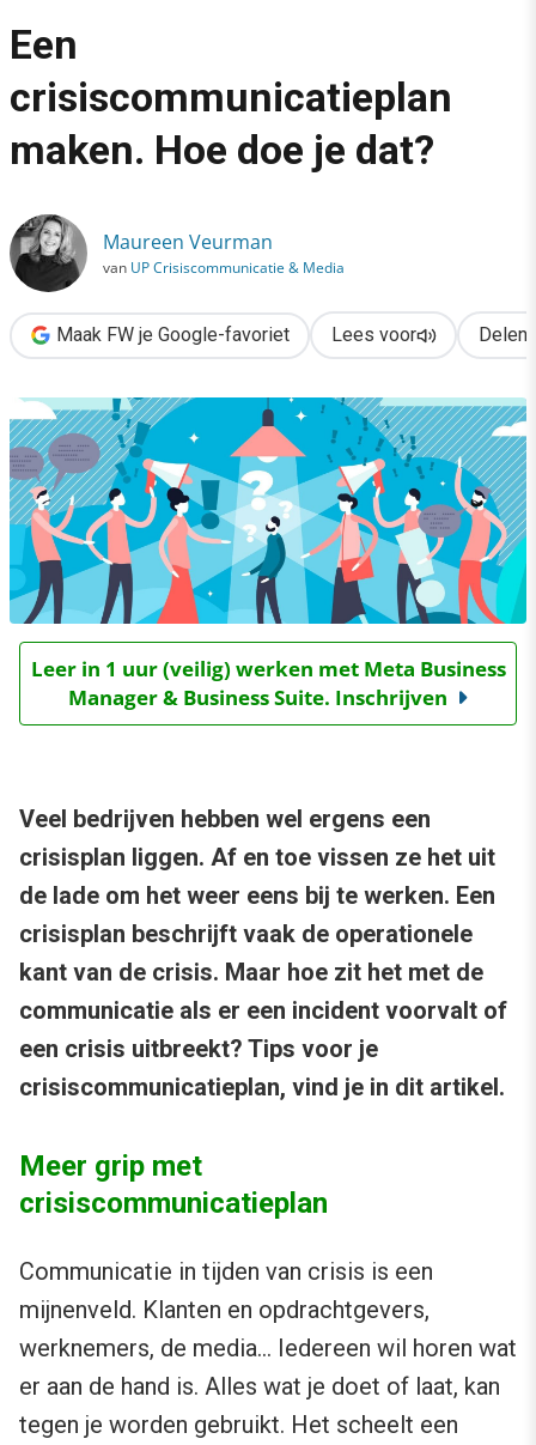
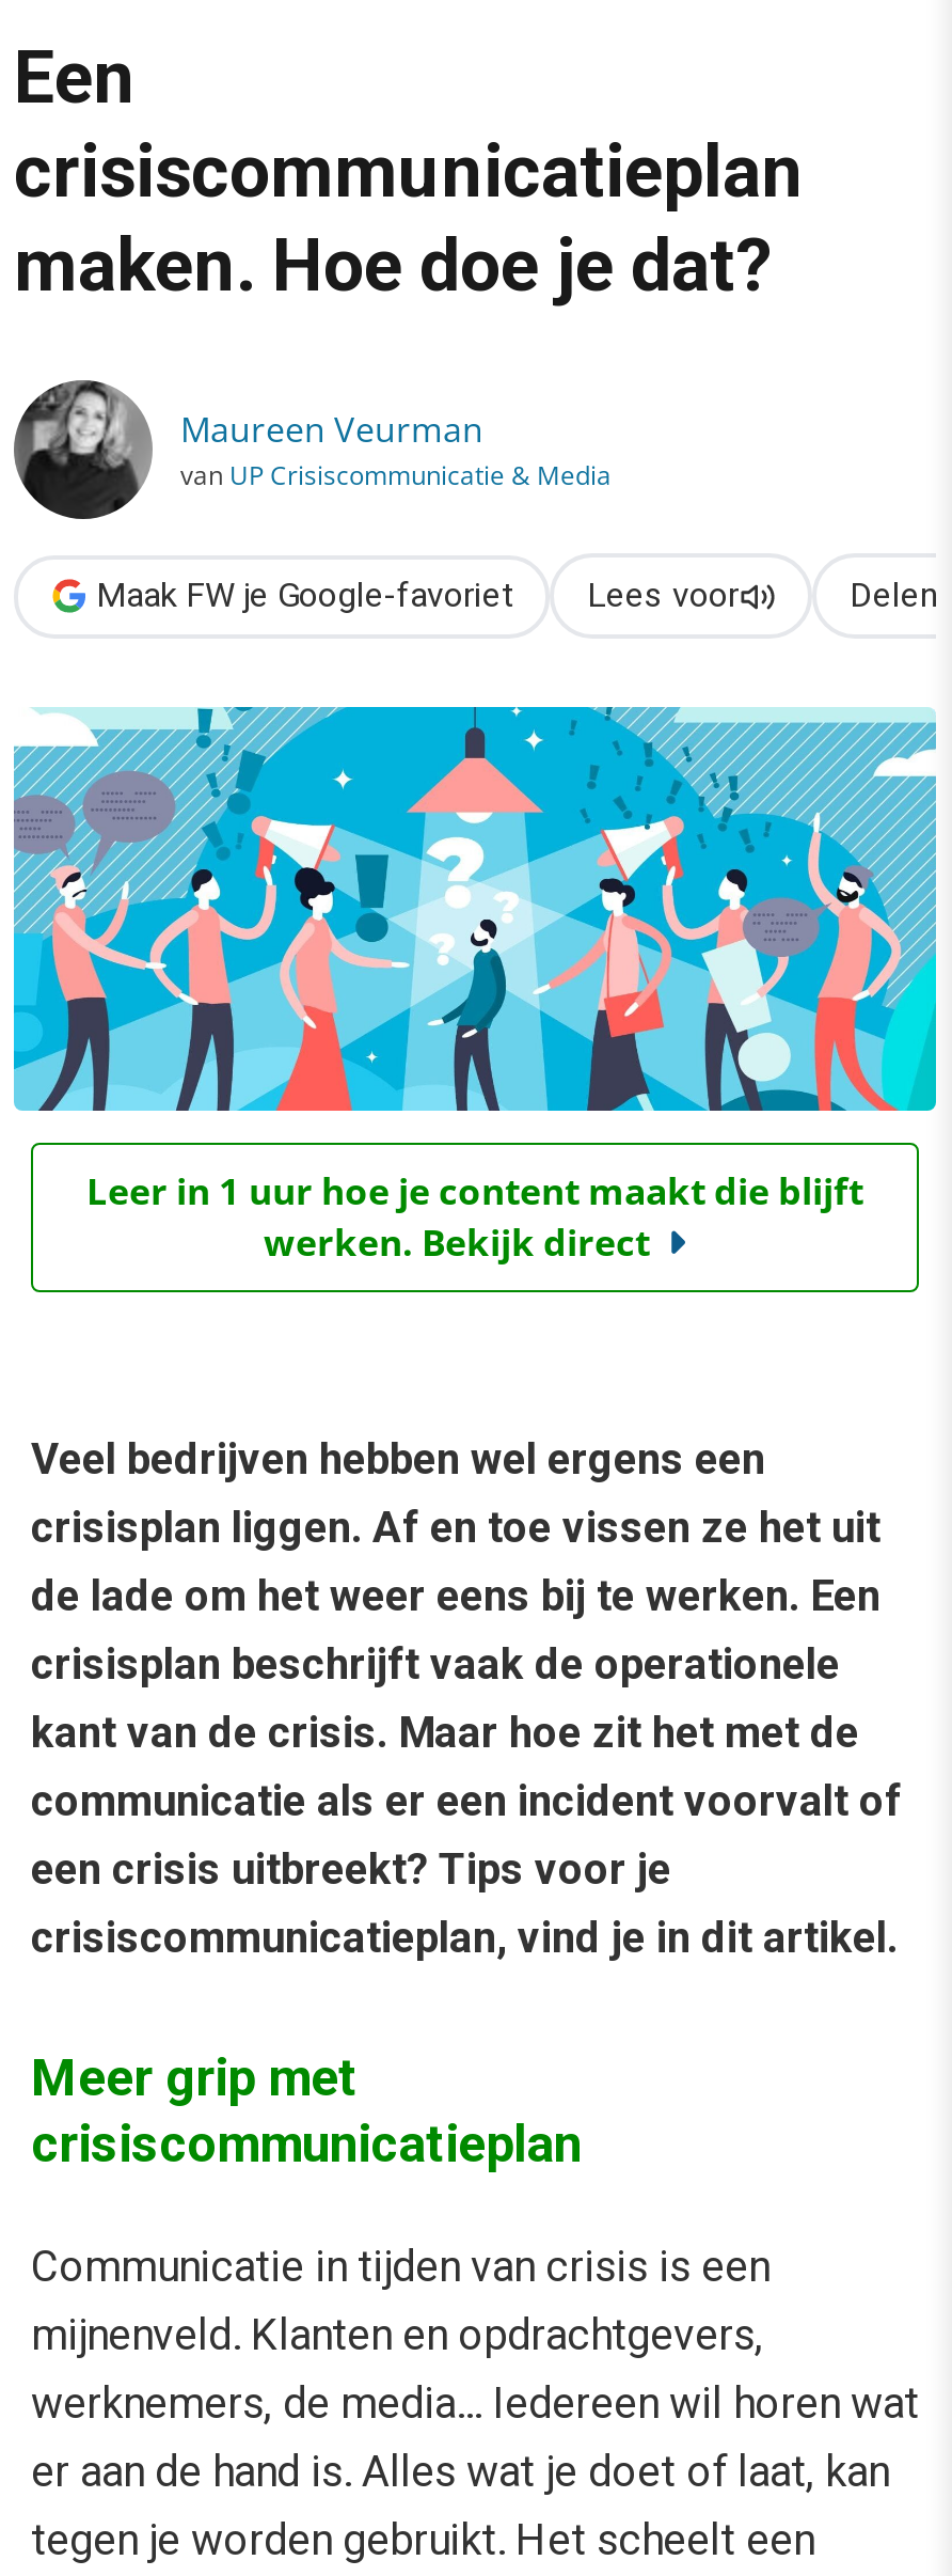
[31,655,505,711] Leer in 1 uur (veilig) werken met Meta Business | Manager & Business Suite. Inschrijven -> [86,1167,863,1267] Leer in 1 uur hoe je content maakt die blijft | werken. Bekijk direct

